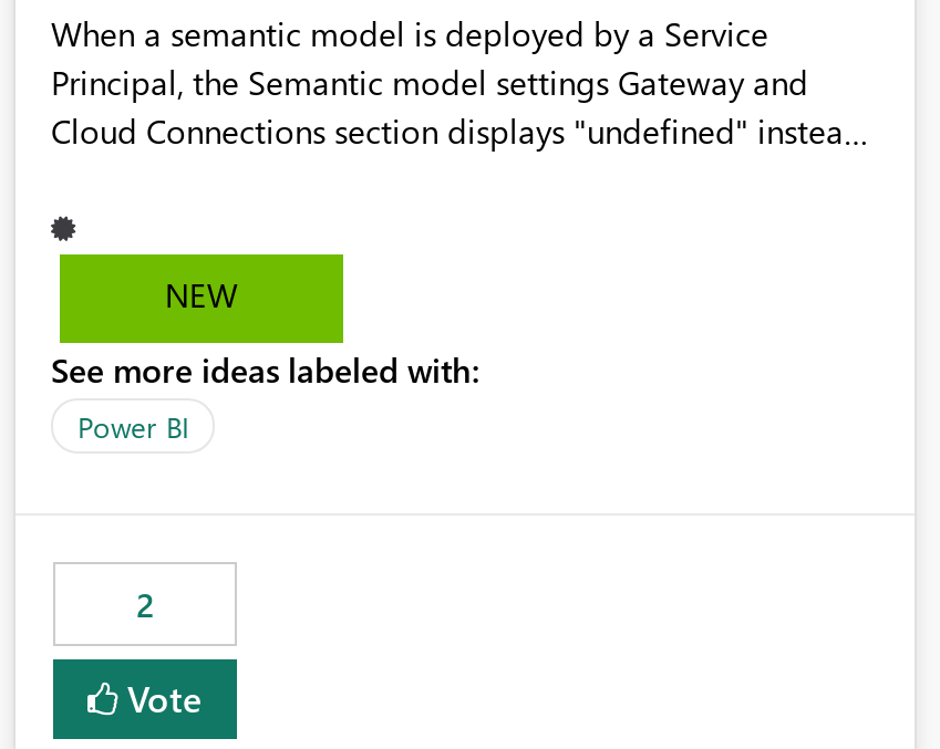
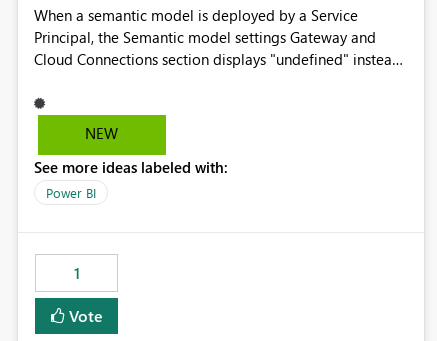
[136,583,154,627] 2 -> [73,263,79,283] 1

